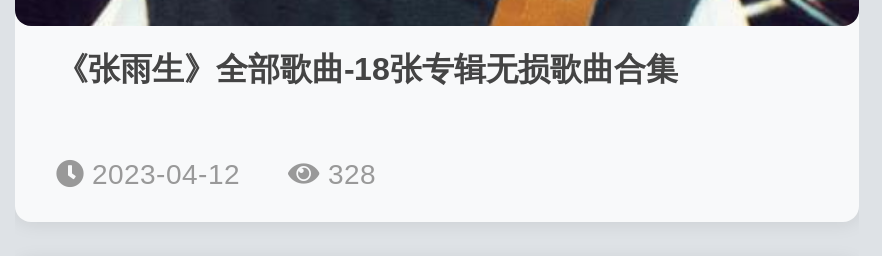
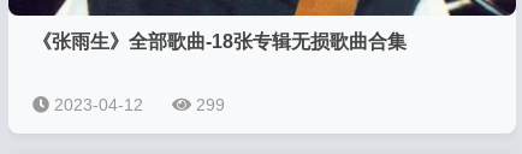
[328,158,376,190] 328 -> [197,95,225,114] 299

